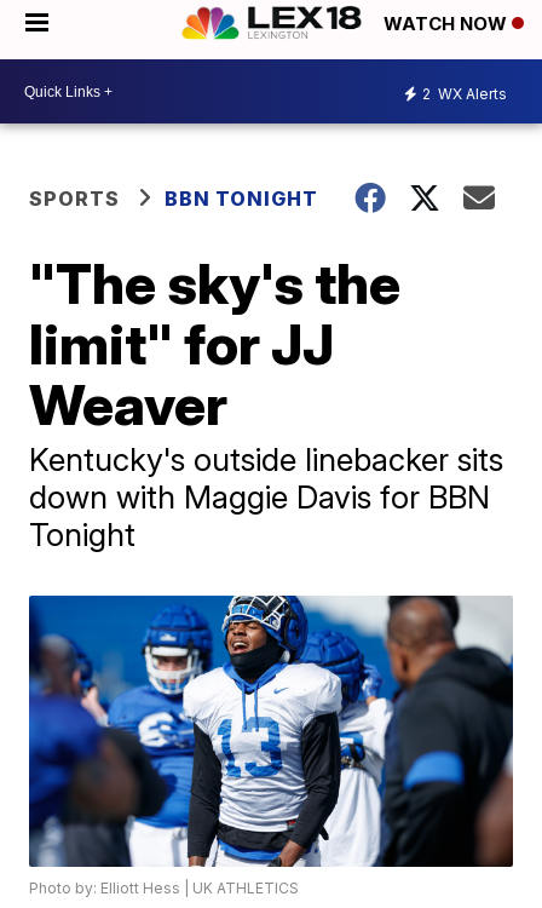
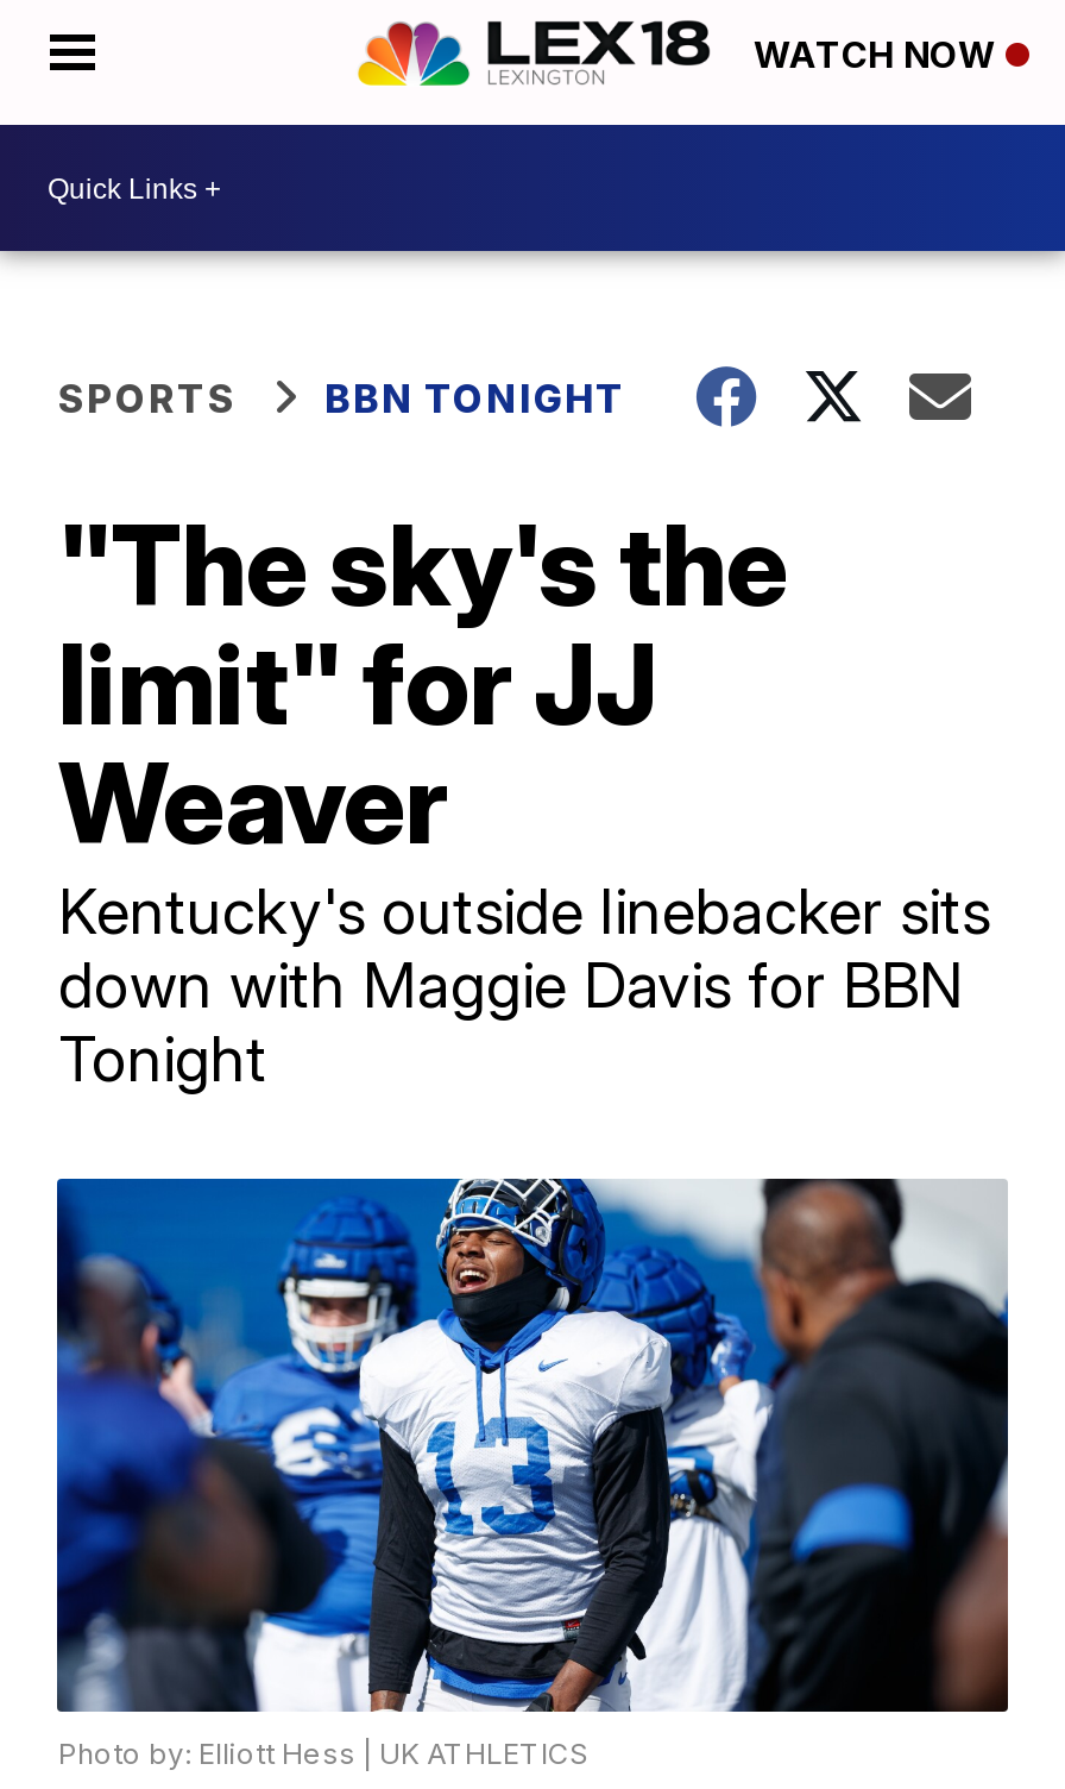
[422,84,507,102] 2 WX Alerts -> none

